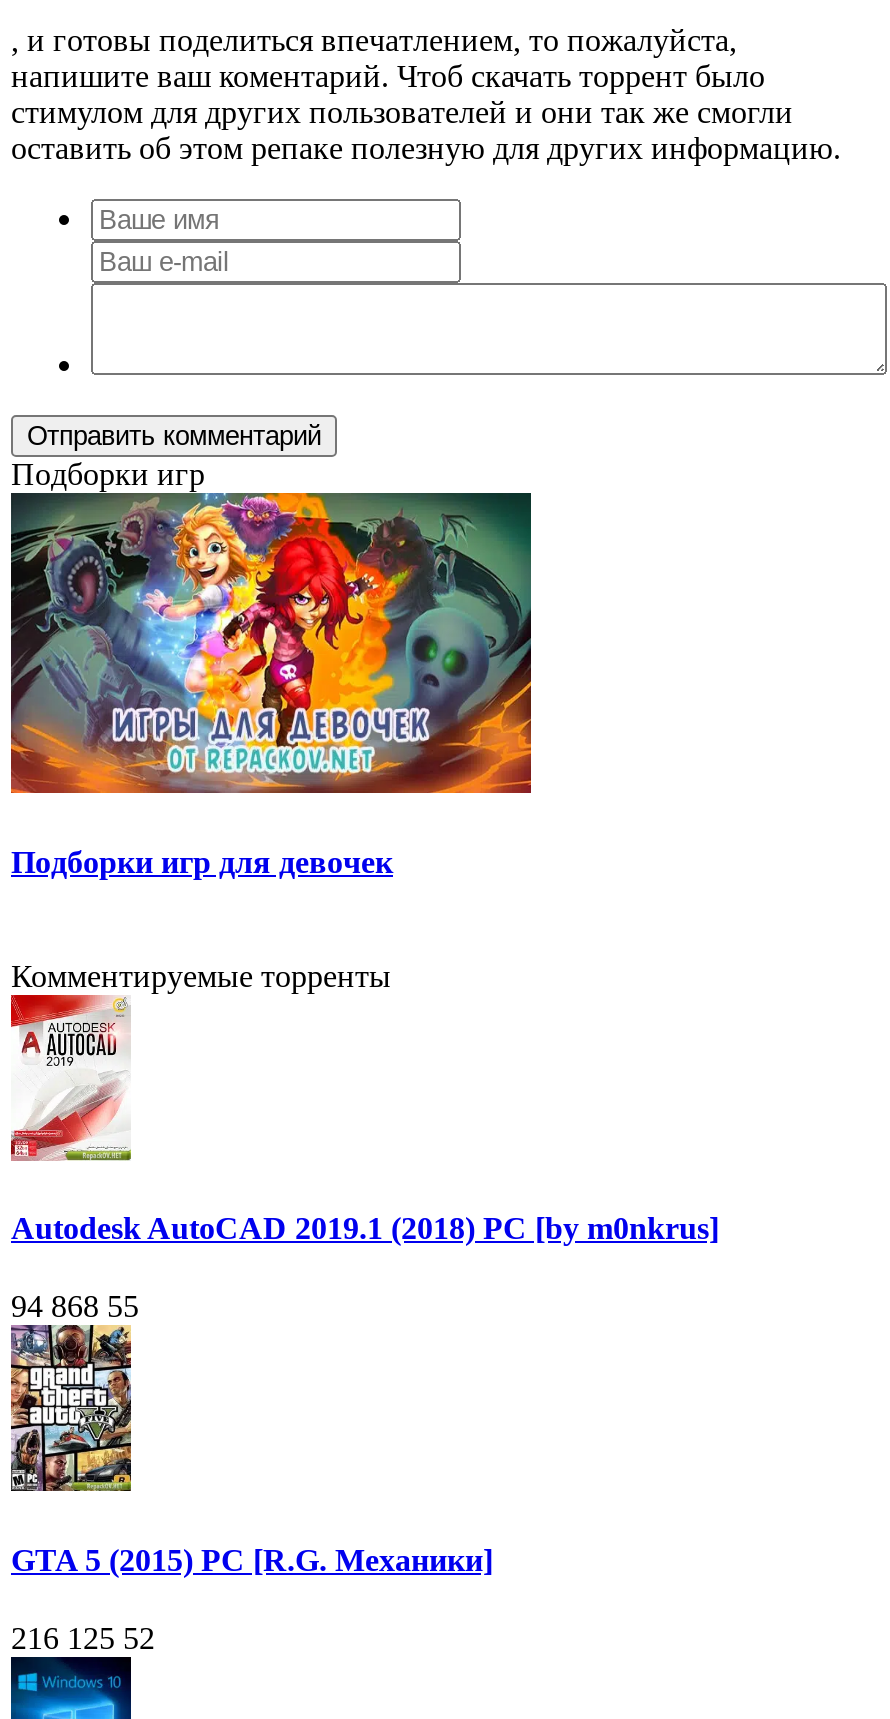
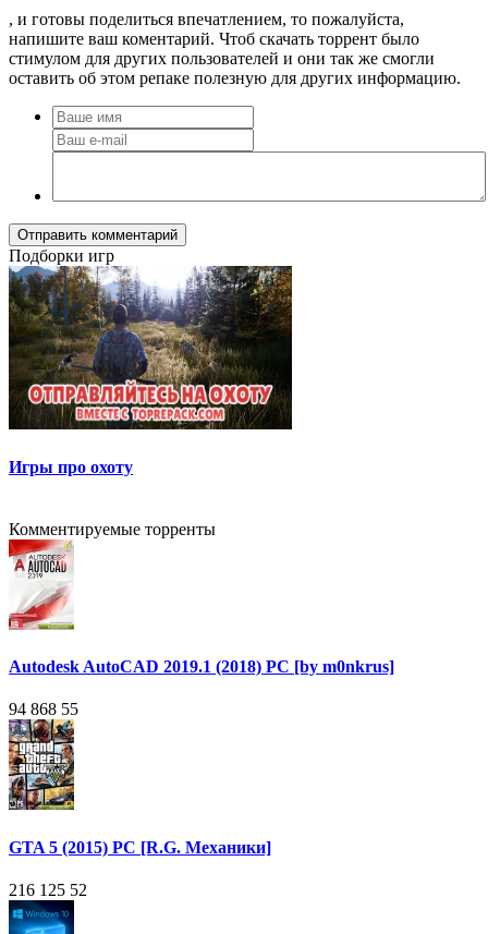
[9,491,533,878] [image] | Подборки игр для девочек -> [8,265,293,476] [image] | Игры про охоту

